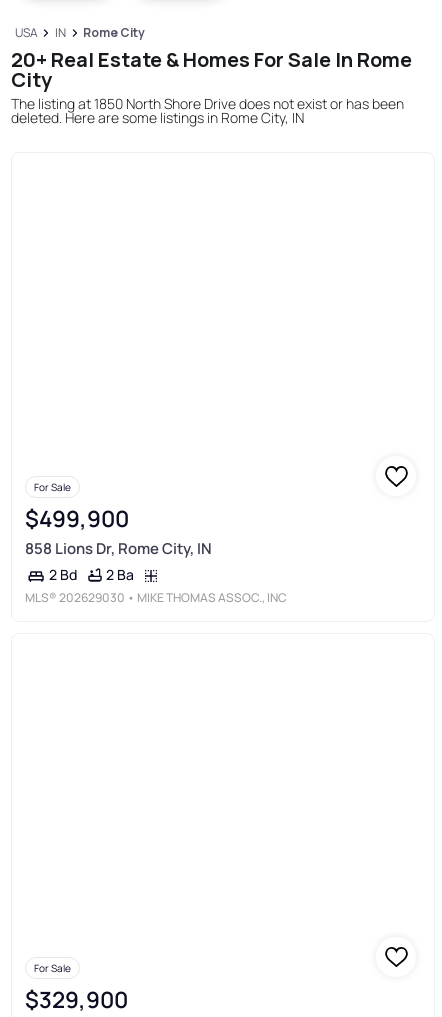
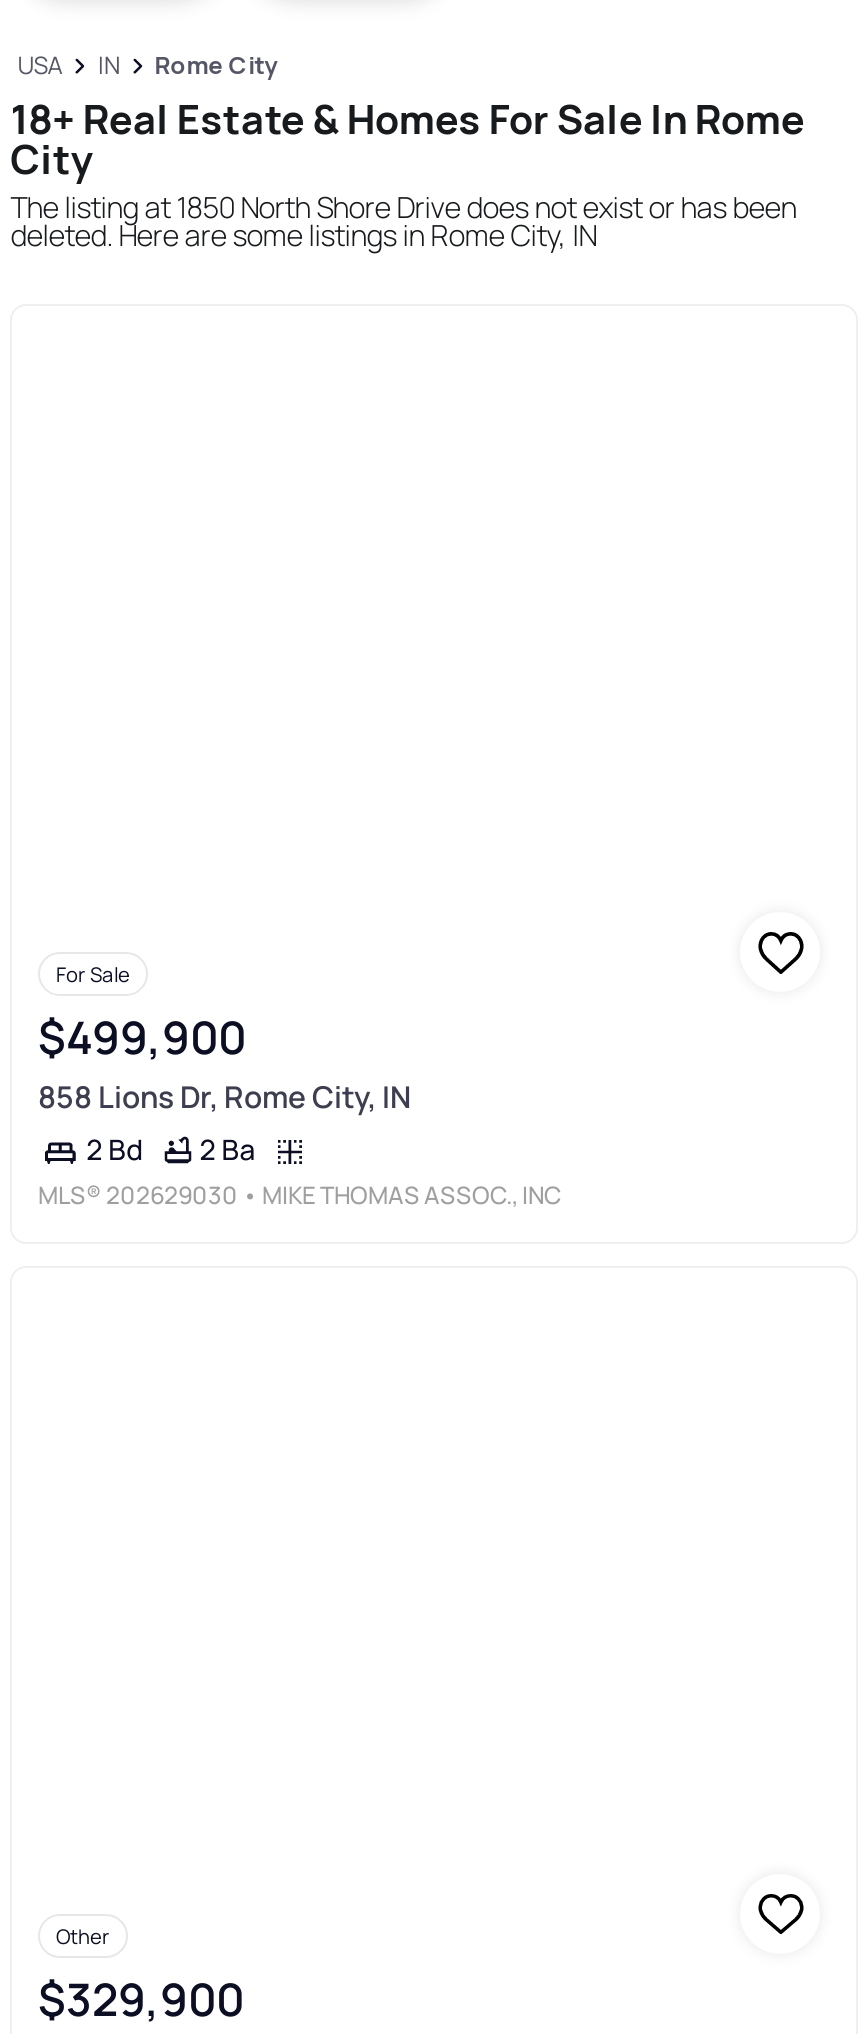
[11,46,412,73] 20+ Real Estate & Homes For Sale In Rome -> [10,92,804,146] 18+ Real Estate & Homes For Sale In Rome
[39,961,71,975] For Sale -> [70,1921,110,1949] Other

